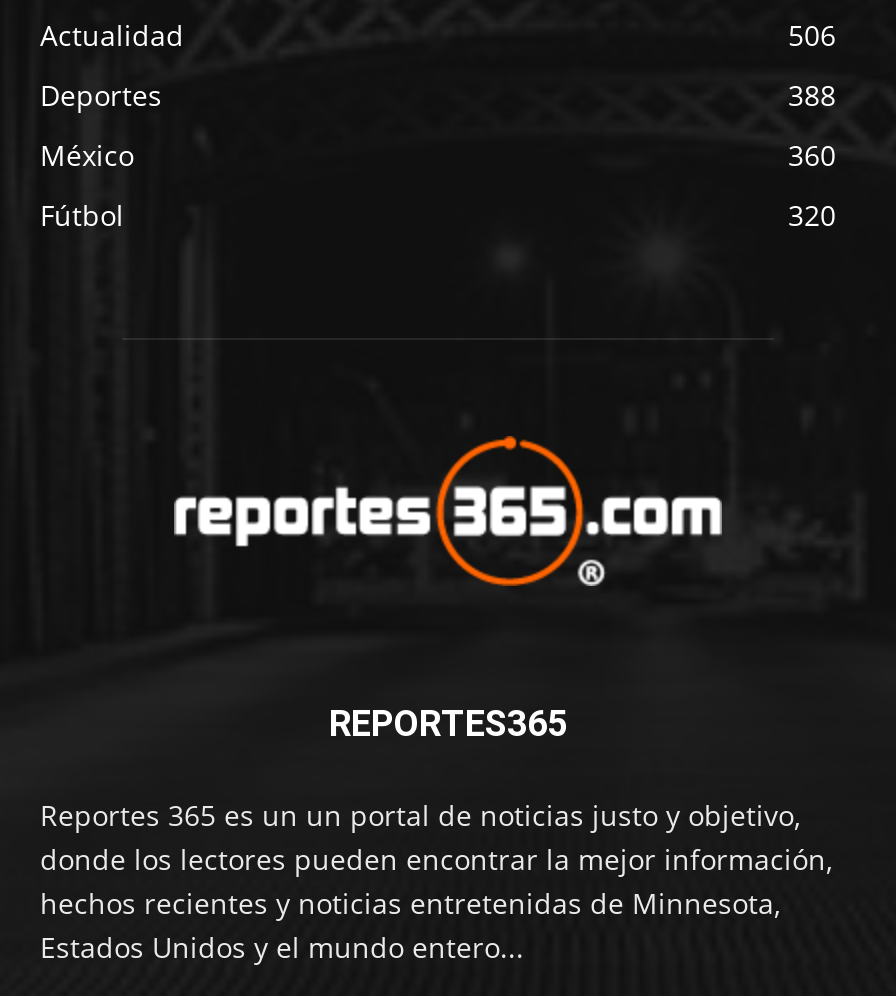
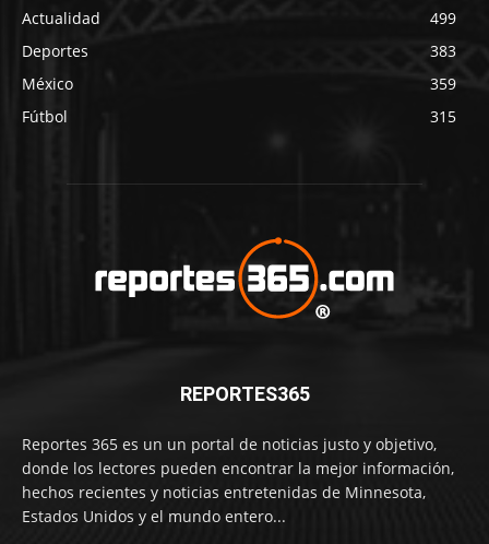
[788,15,836,53] 506 -> [430,8,456,29] 499
[788,75,836,113] 388 -> [430,41,456,62] 383
[788,135,836,173] 360 -> [430,74,456,94] 359
[788,195,836,233] 320 -> [430,106,456,127] 315

